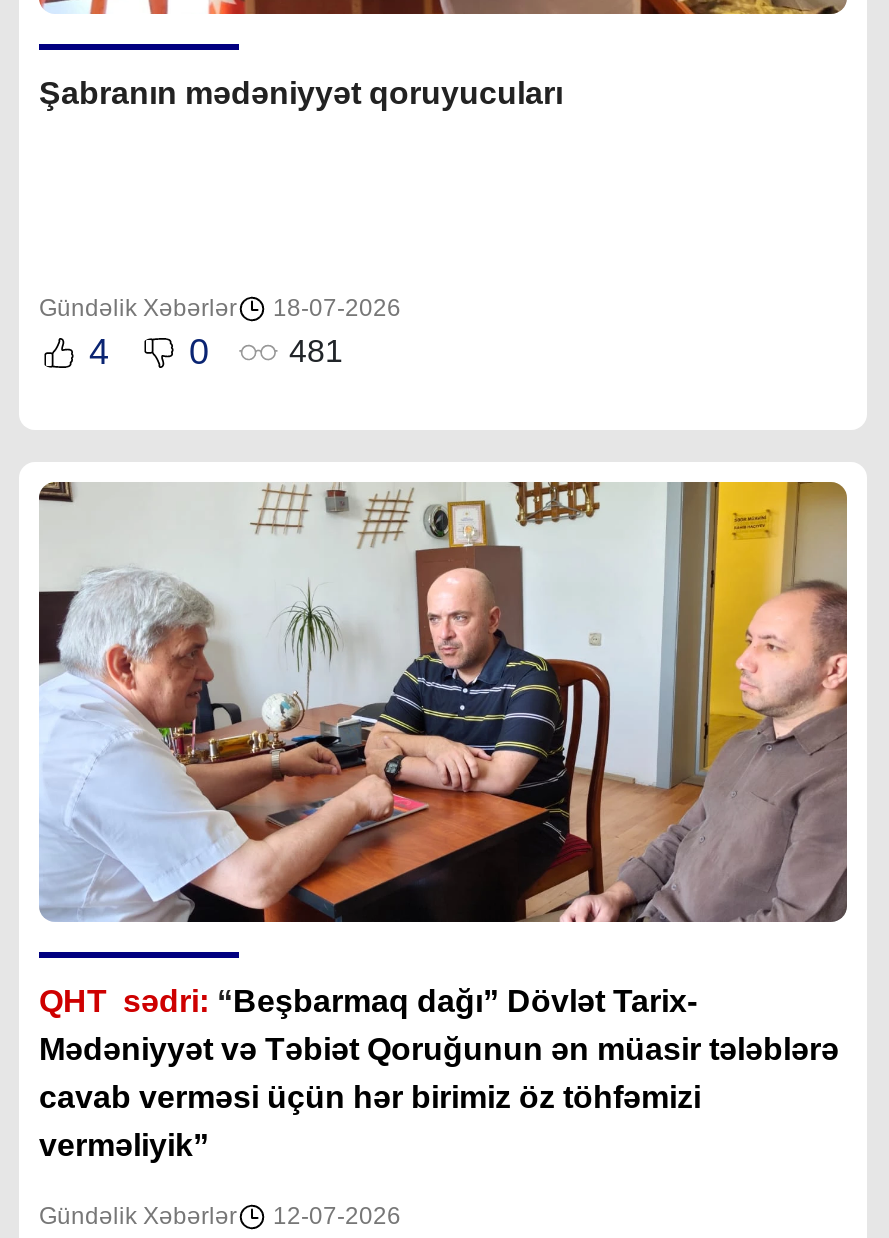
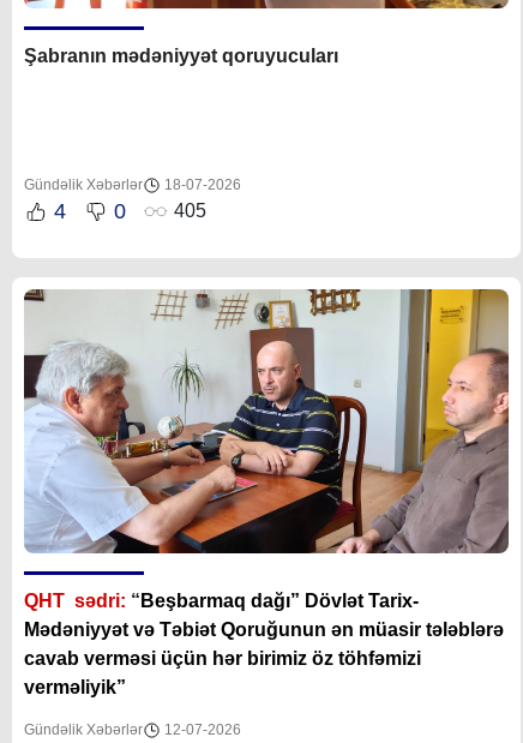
[289,335,343,369] 481 -> [174,201,206,221] 405

